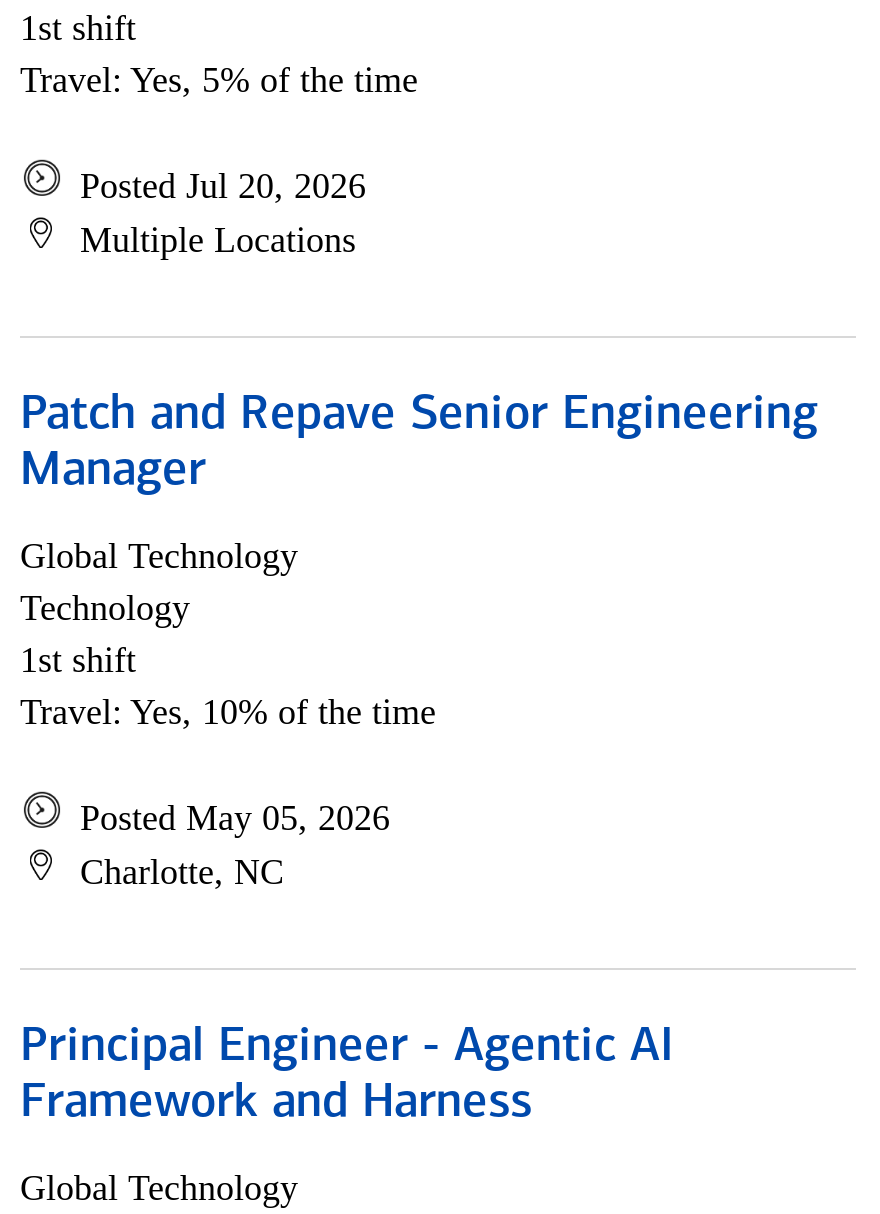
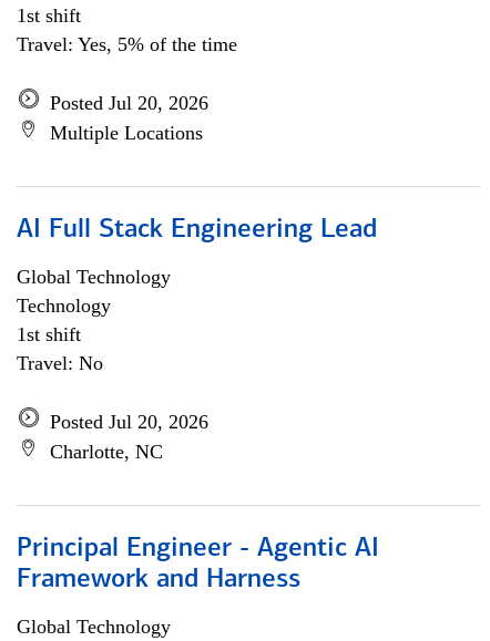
[20,392,818,496] Patch and Repave Senior Engineering | Manager -> [17,217,377,244] AI Full Stack Engineering Lead
[20,692,436,732] Travel: Yes, 10% of the time -> [17,352,103,374] Travel: No
[80,798,390,838] Posted May 05, 2026 -> [50,411,208,433] Posted Jul 20, 2026

